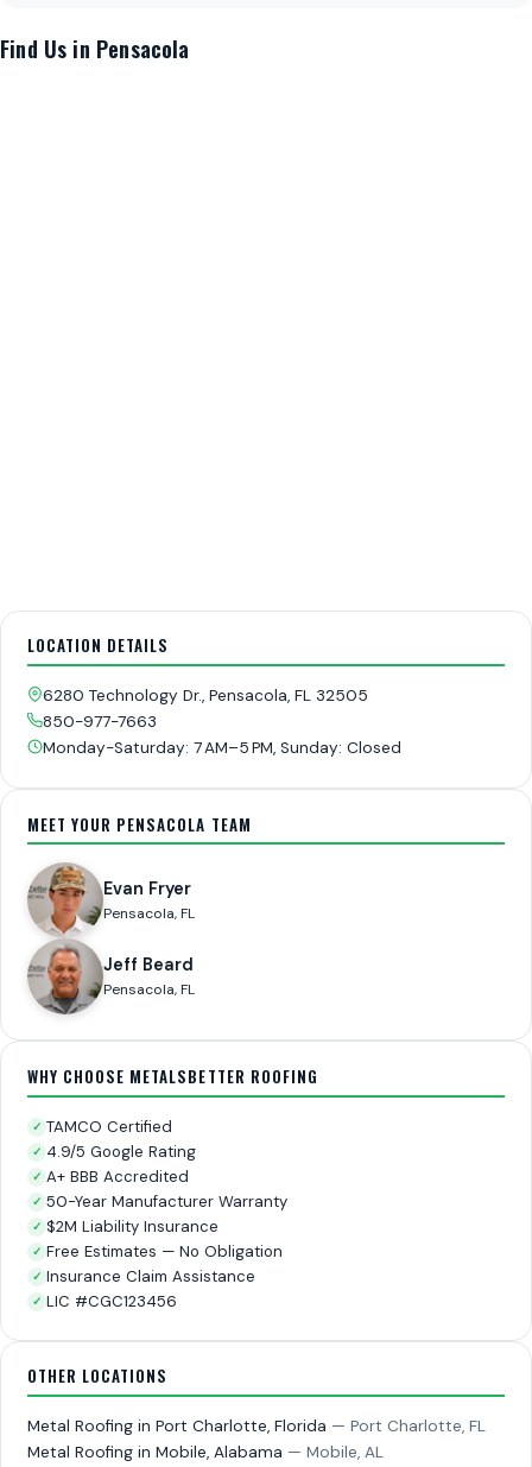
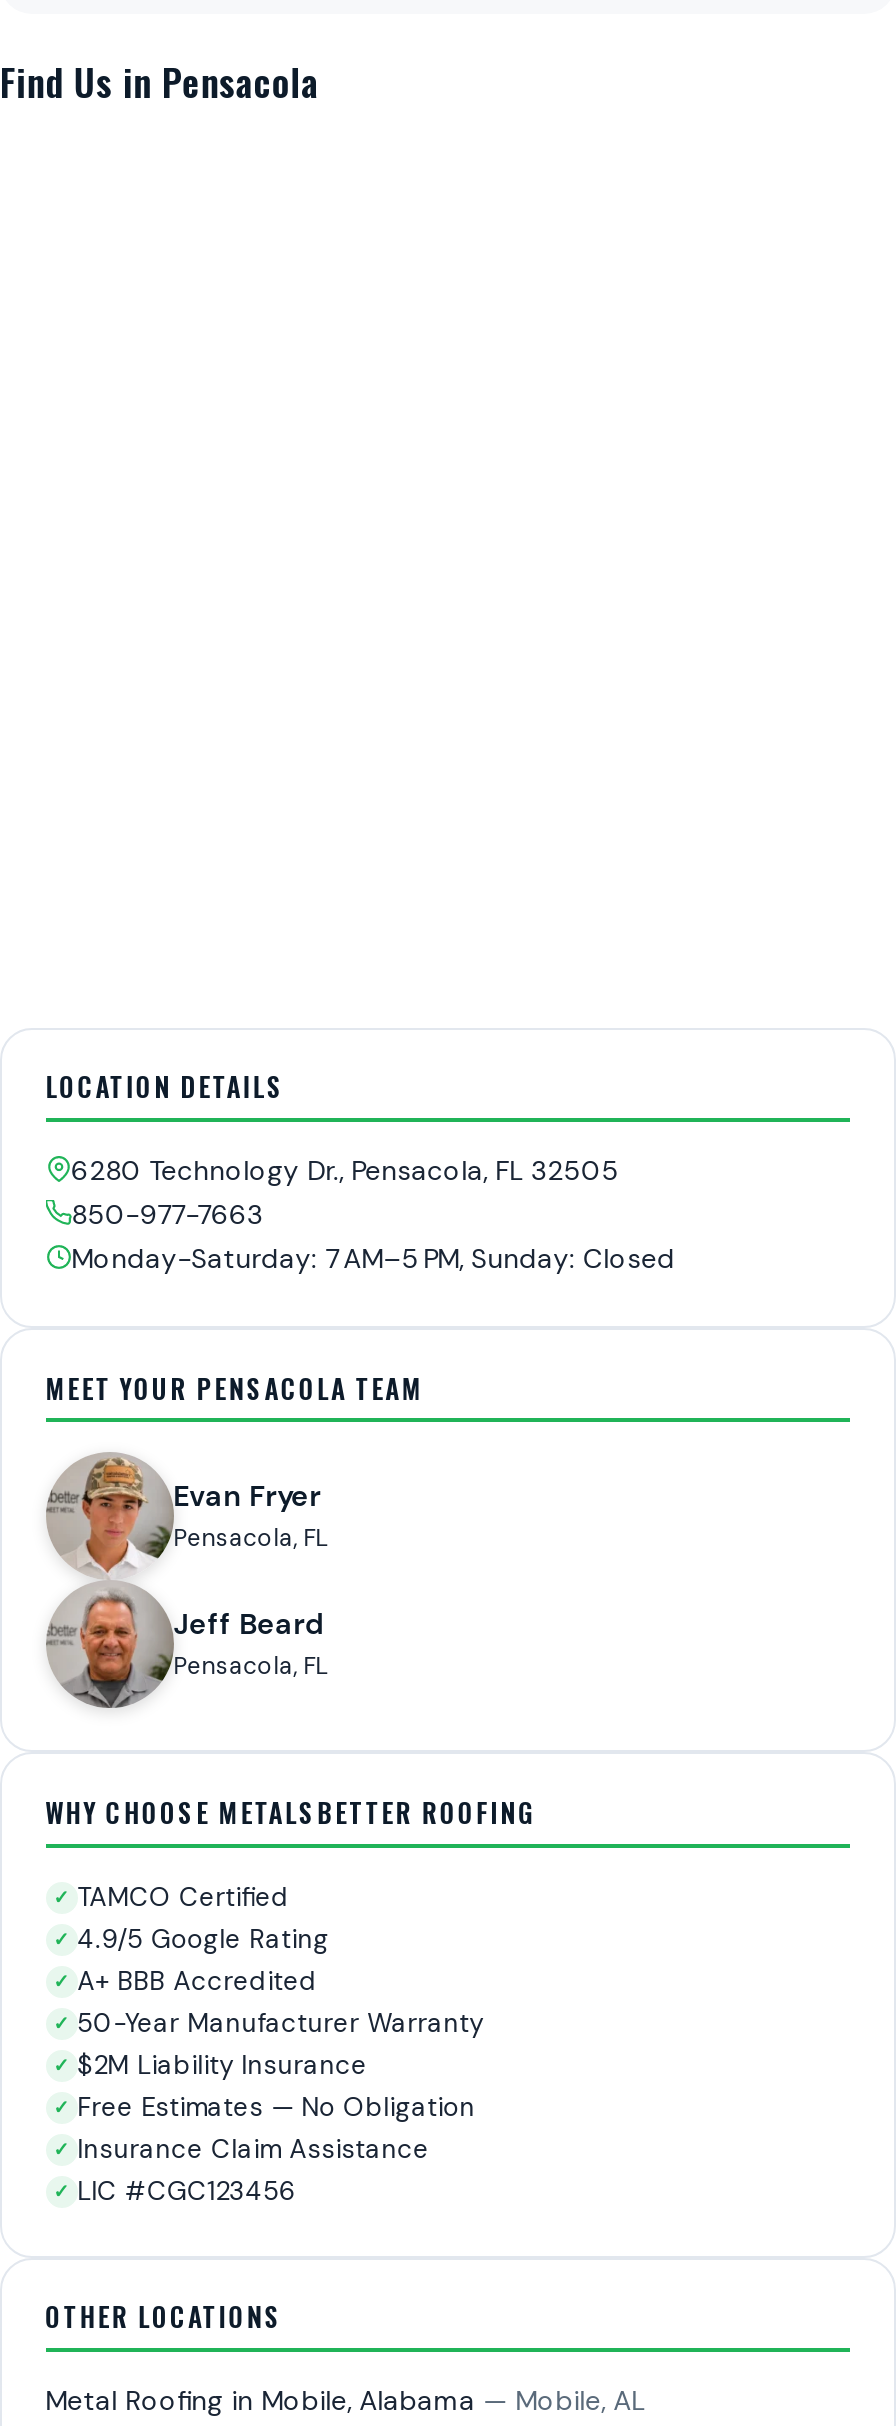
[27,1417,485,1437] Metal Roofing in Port Charlotte, Florida — Port Charlotte, FL -> none

